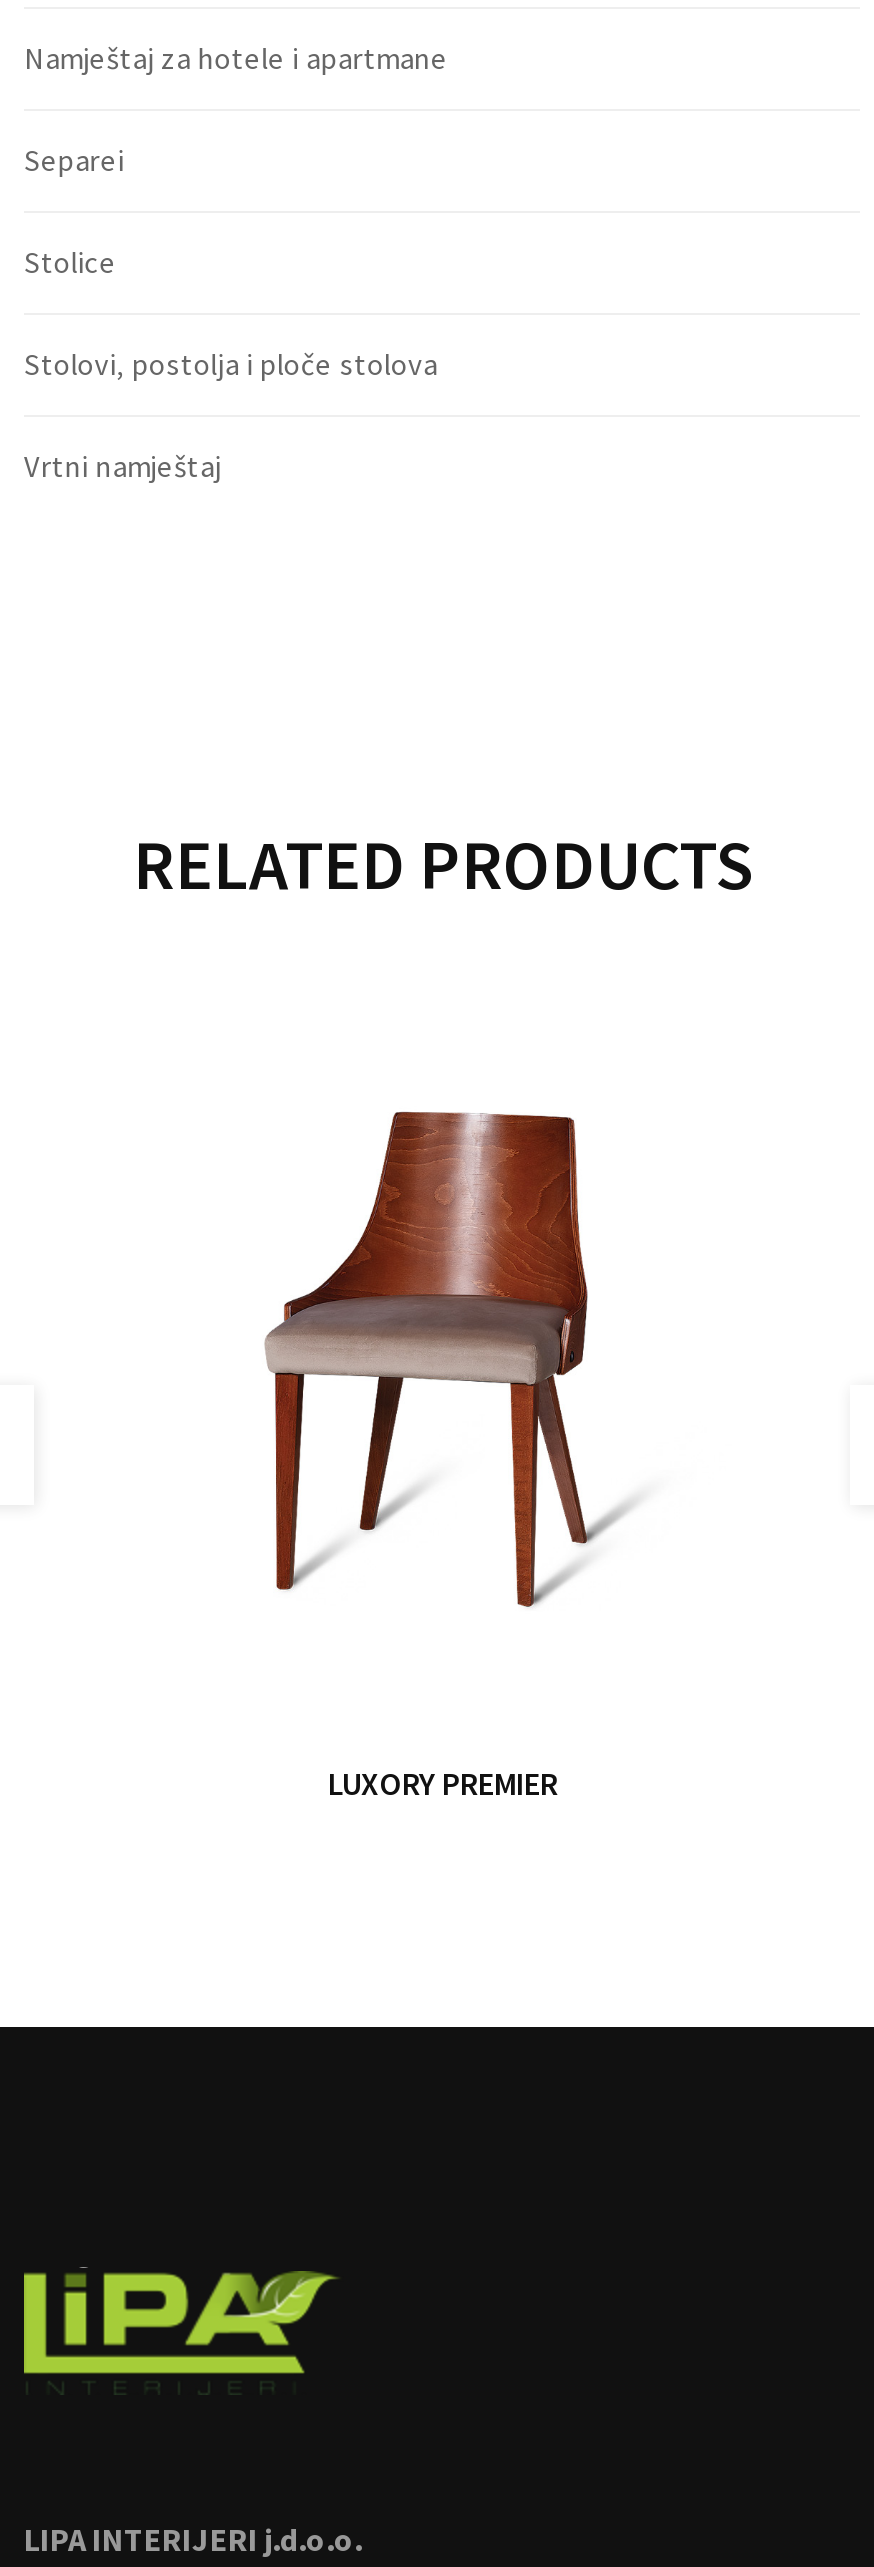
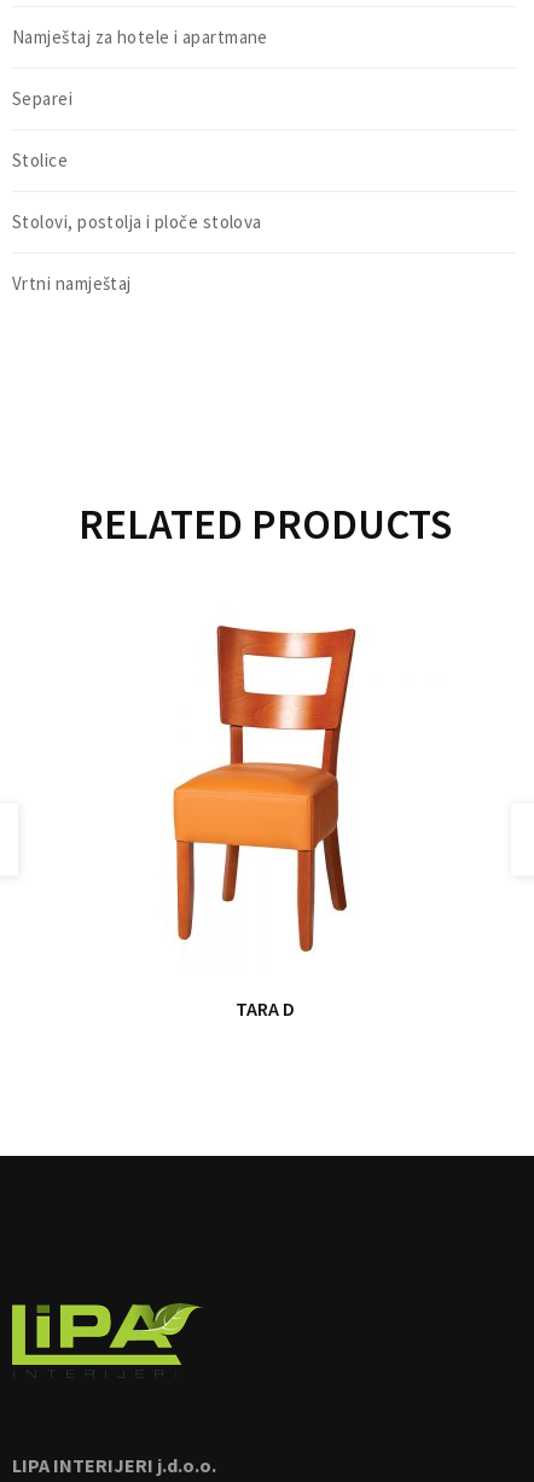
[264,1109,634,1609] [image] -> [164,624,356,953] [image]
[327,1763,557,1803] LUXORY PREMIER -> [235,996,294,1021] TARA D

